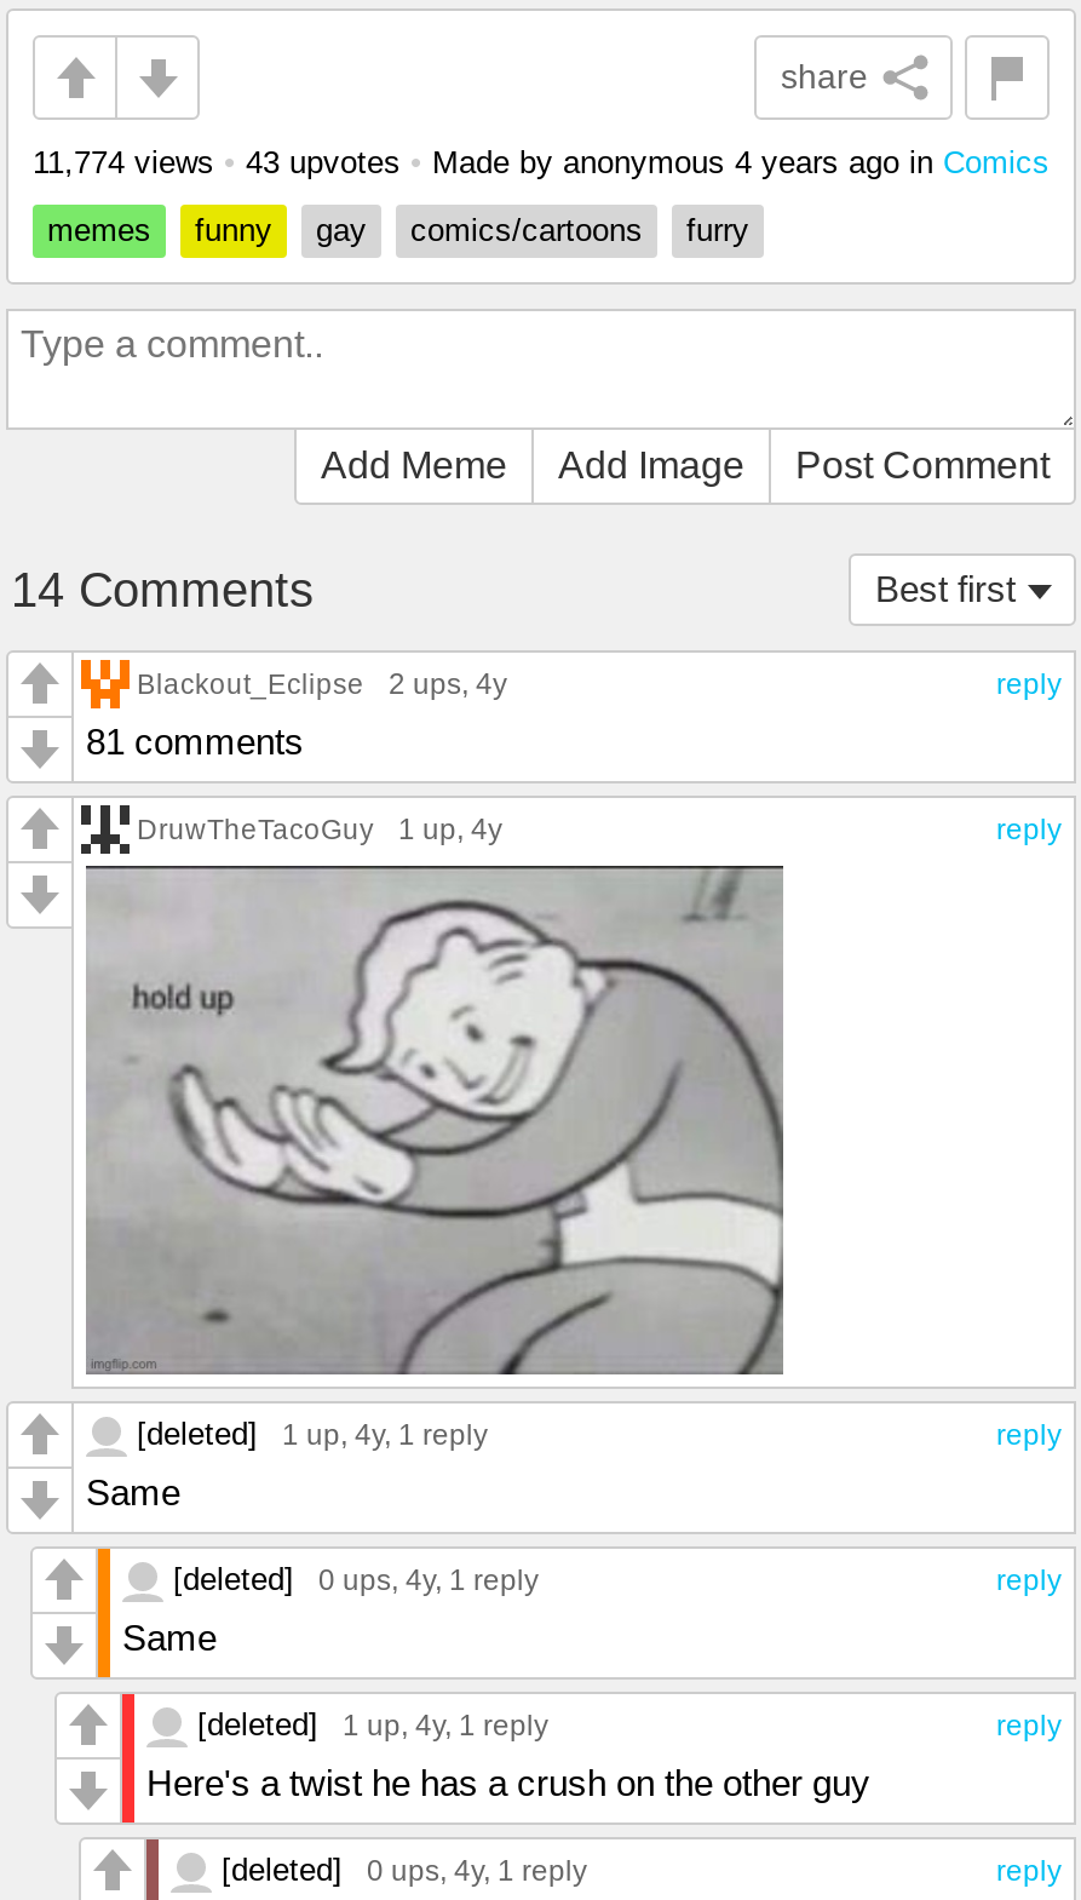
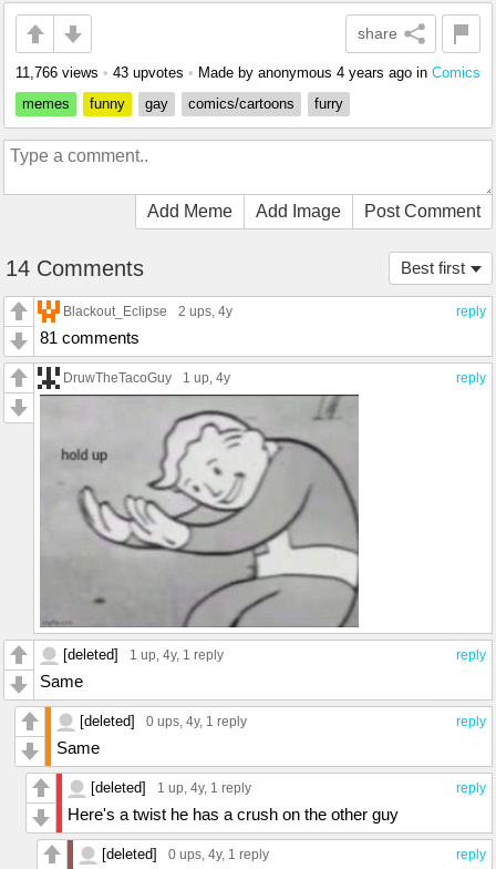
[33,144,1050,180] 11,774 views • 43 upvotes • Made by anonymous 4 years ago in Comics -> [15,64,480,81] 11,766 views • 43 upvotes • Made by anonymous 4 years ago in Comics

